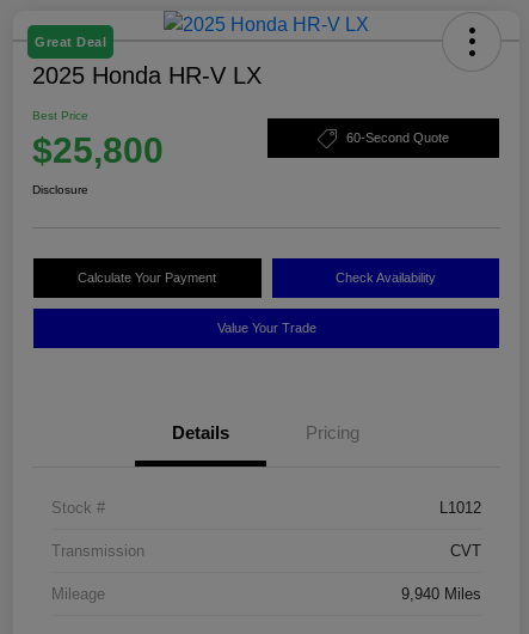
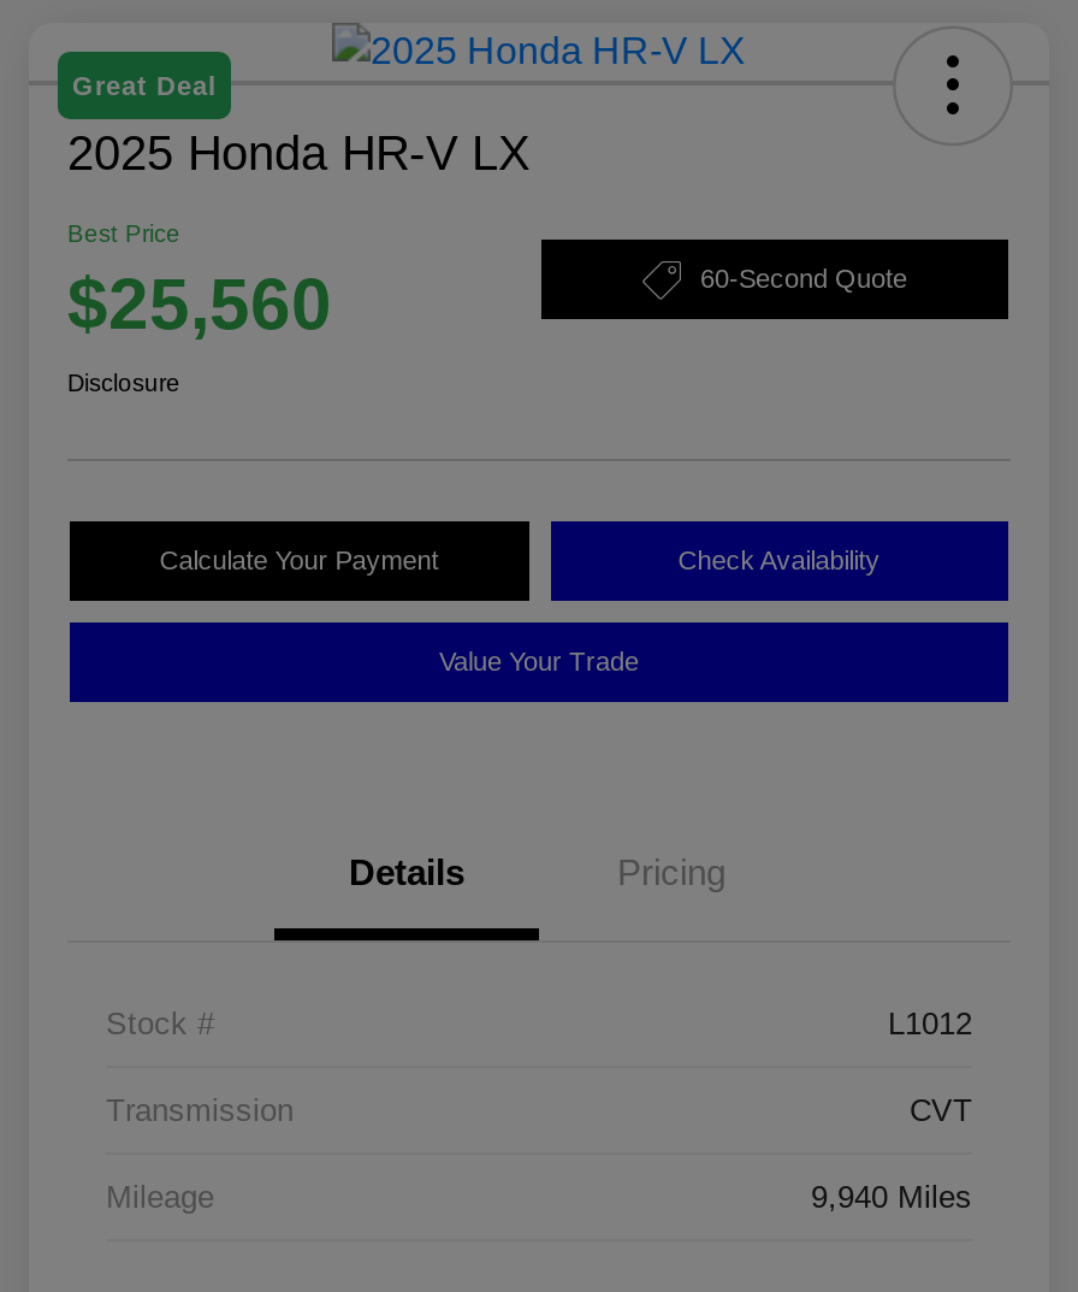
[32,130,164,170] $25,800 -> [67,263,332,343] $25,560

